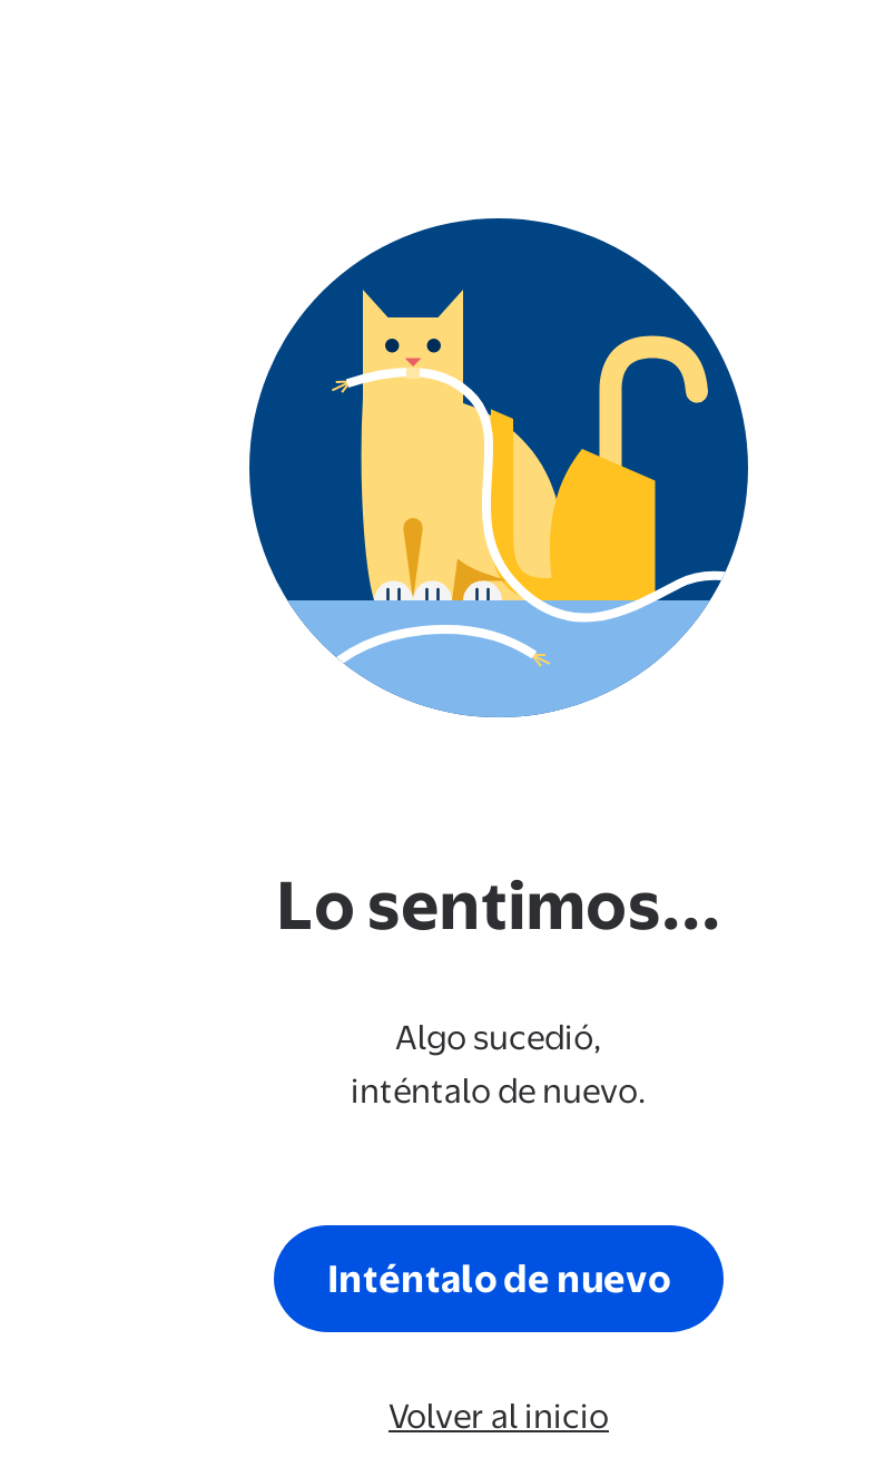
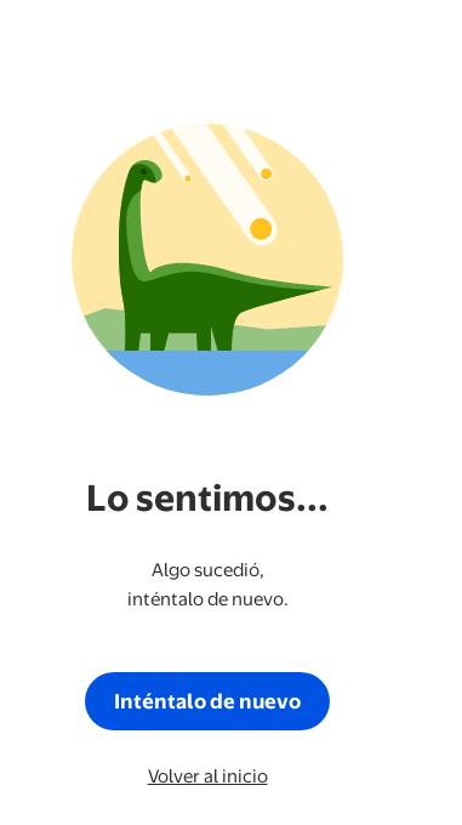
[247,216,750,668] [image] -> [72,124,343,368] [image]

